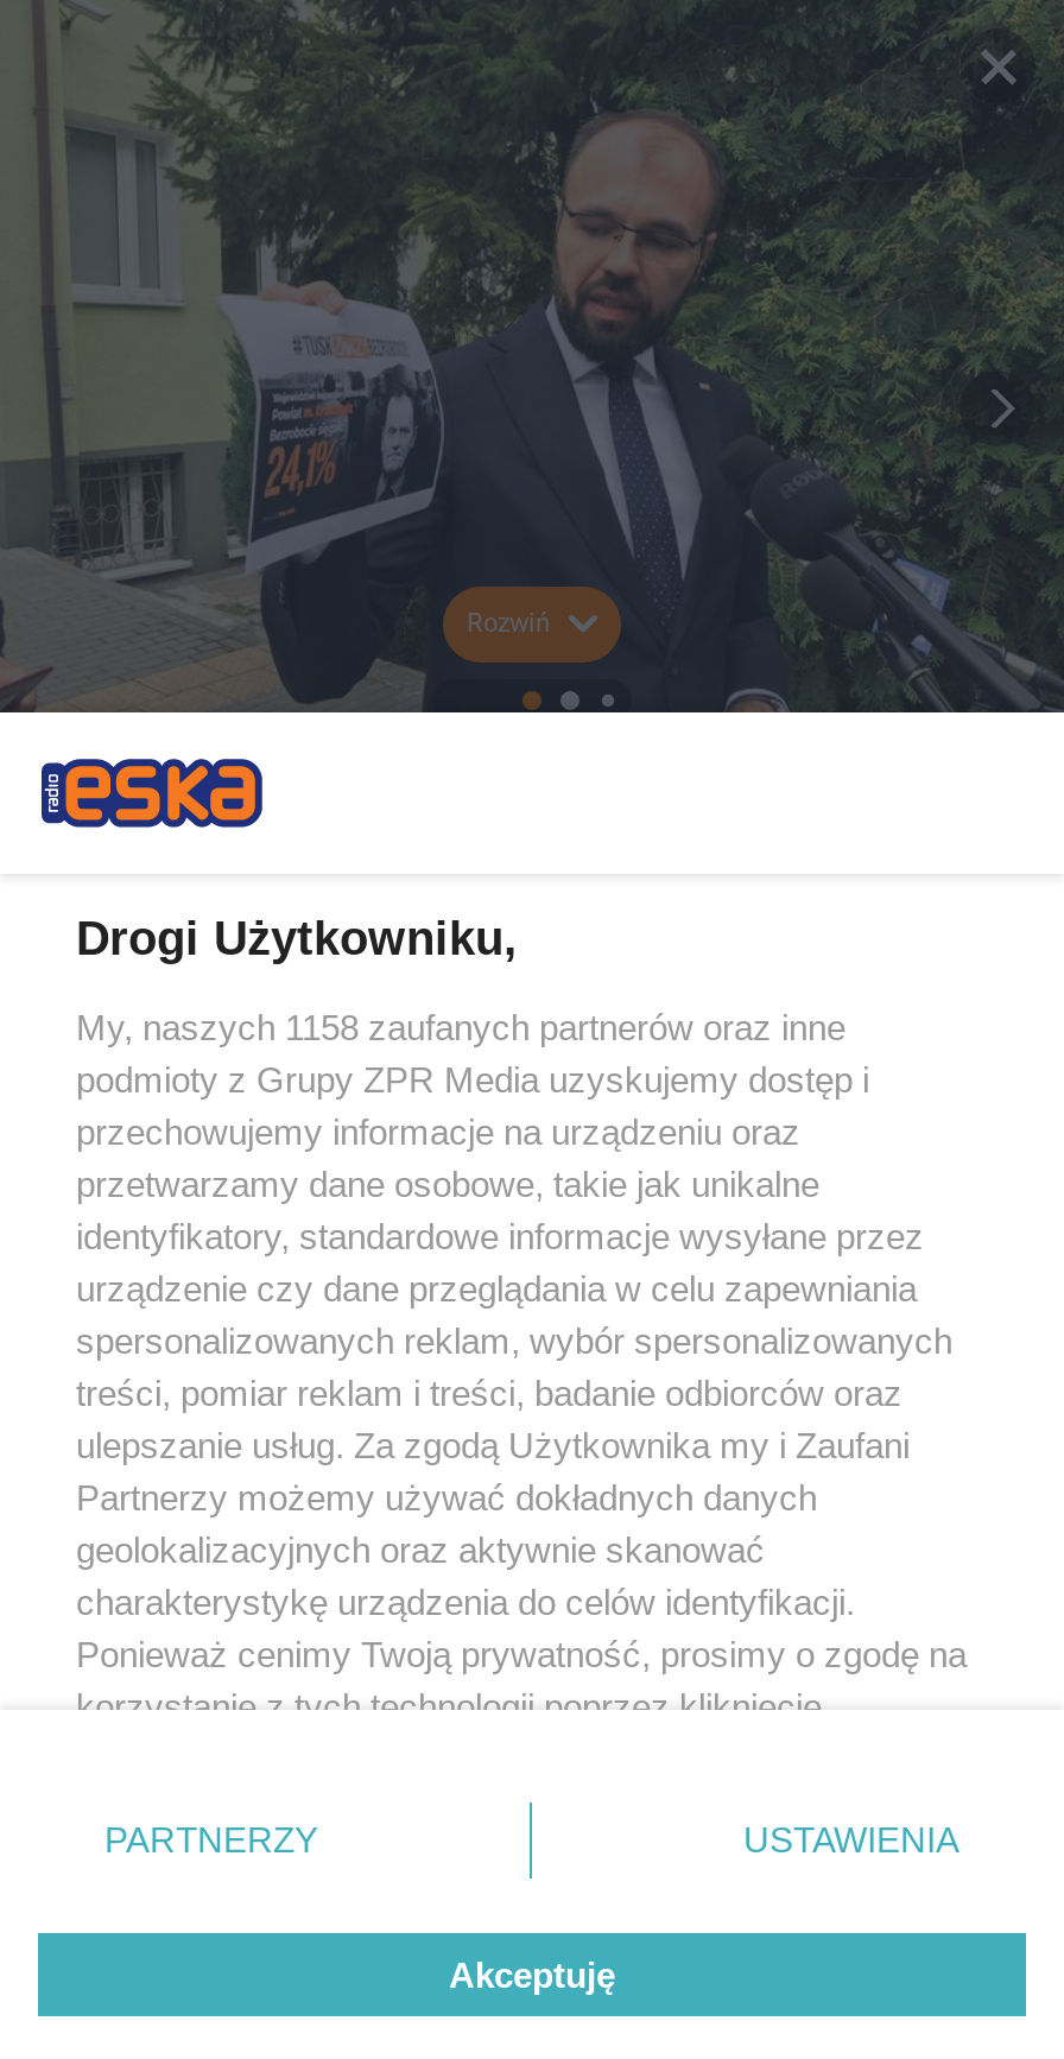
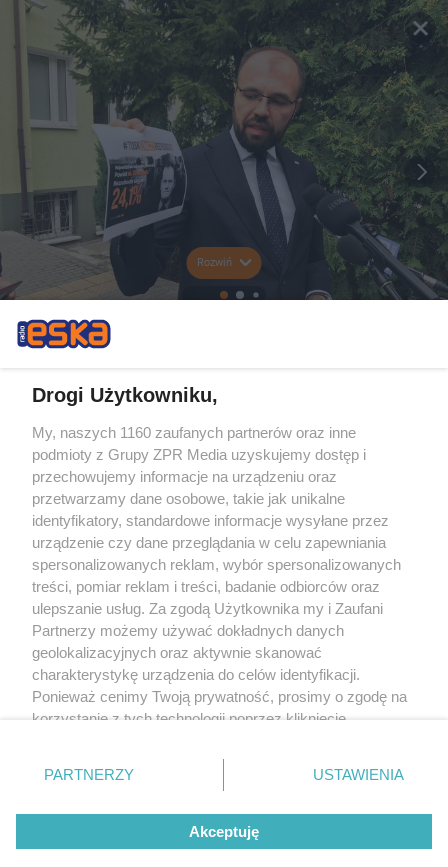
[76,1007,845,1047] My, naszych 1158 zaufanych partnerów oraz inne -> [32,424,356,441] My, naszych 1160 zaufanych partnerów oraz inne

